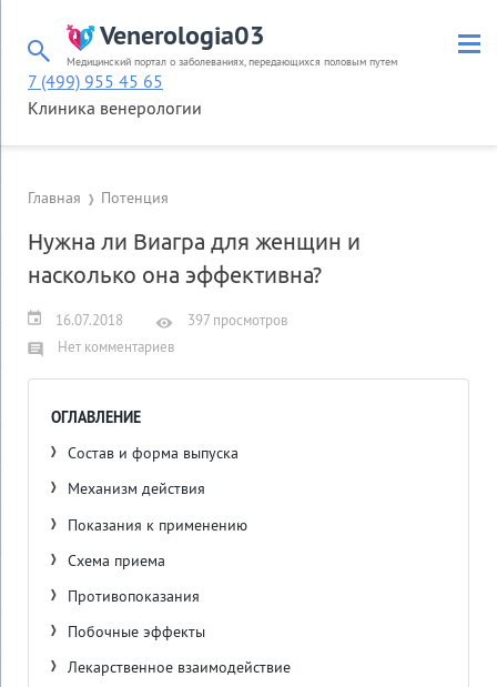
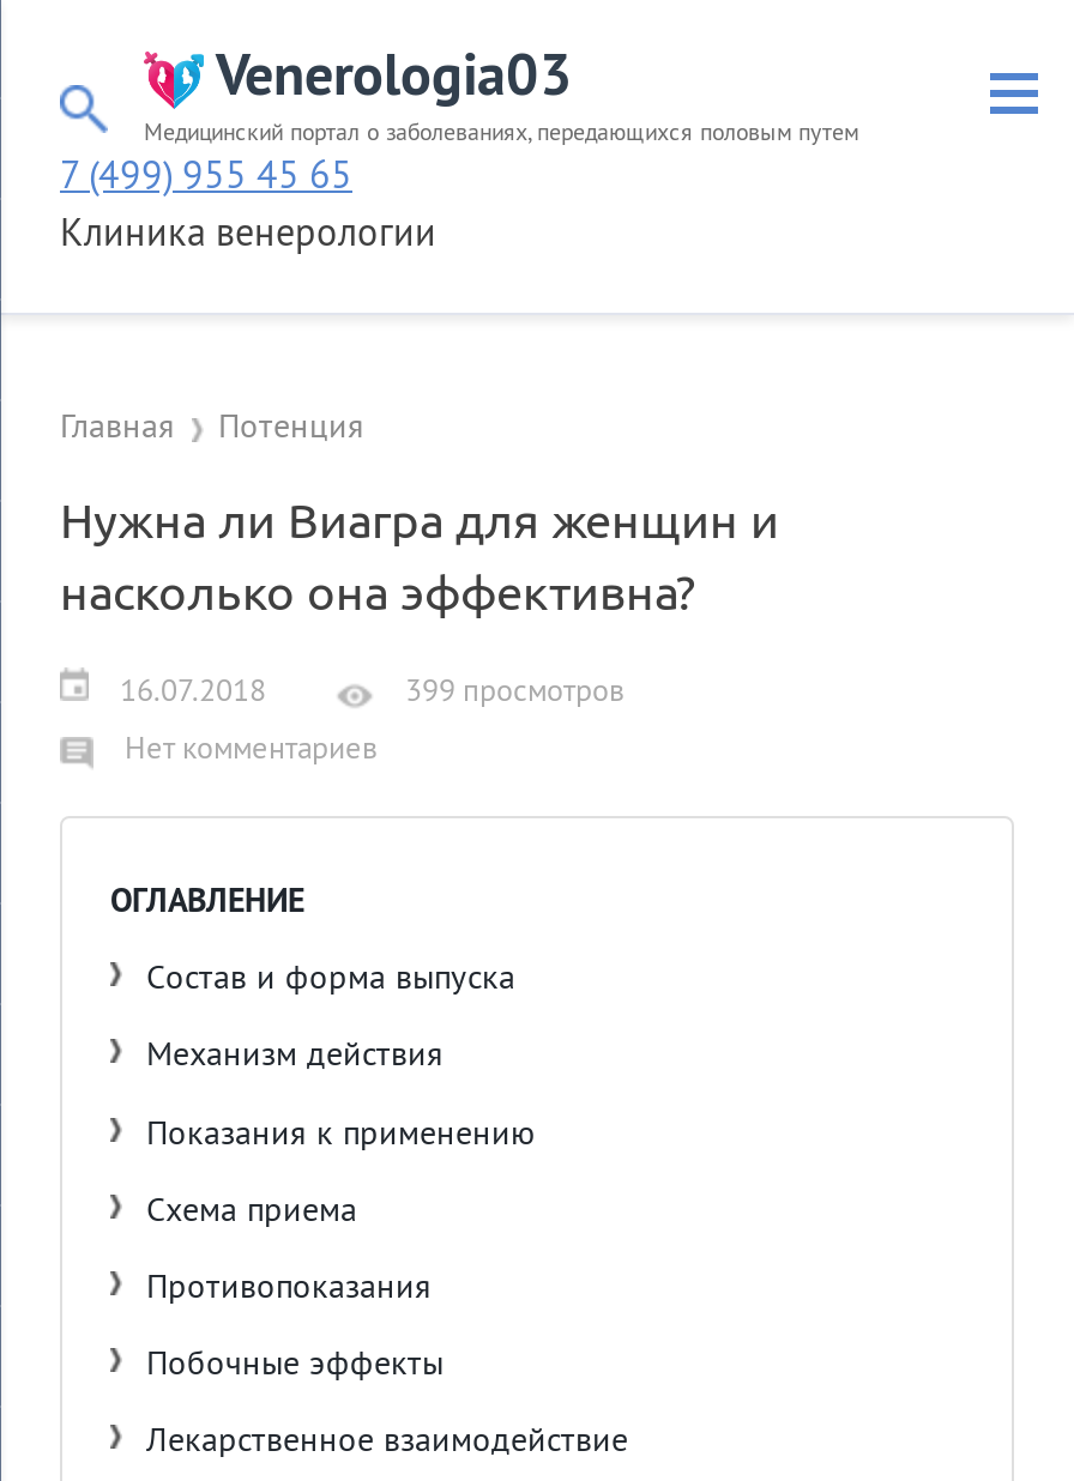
[184,313,287,331] 397 просмотров -> [398,675,623,713] 399 просмотров

